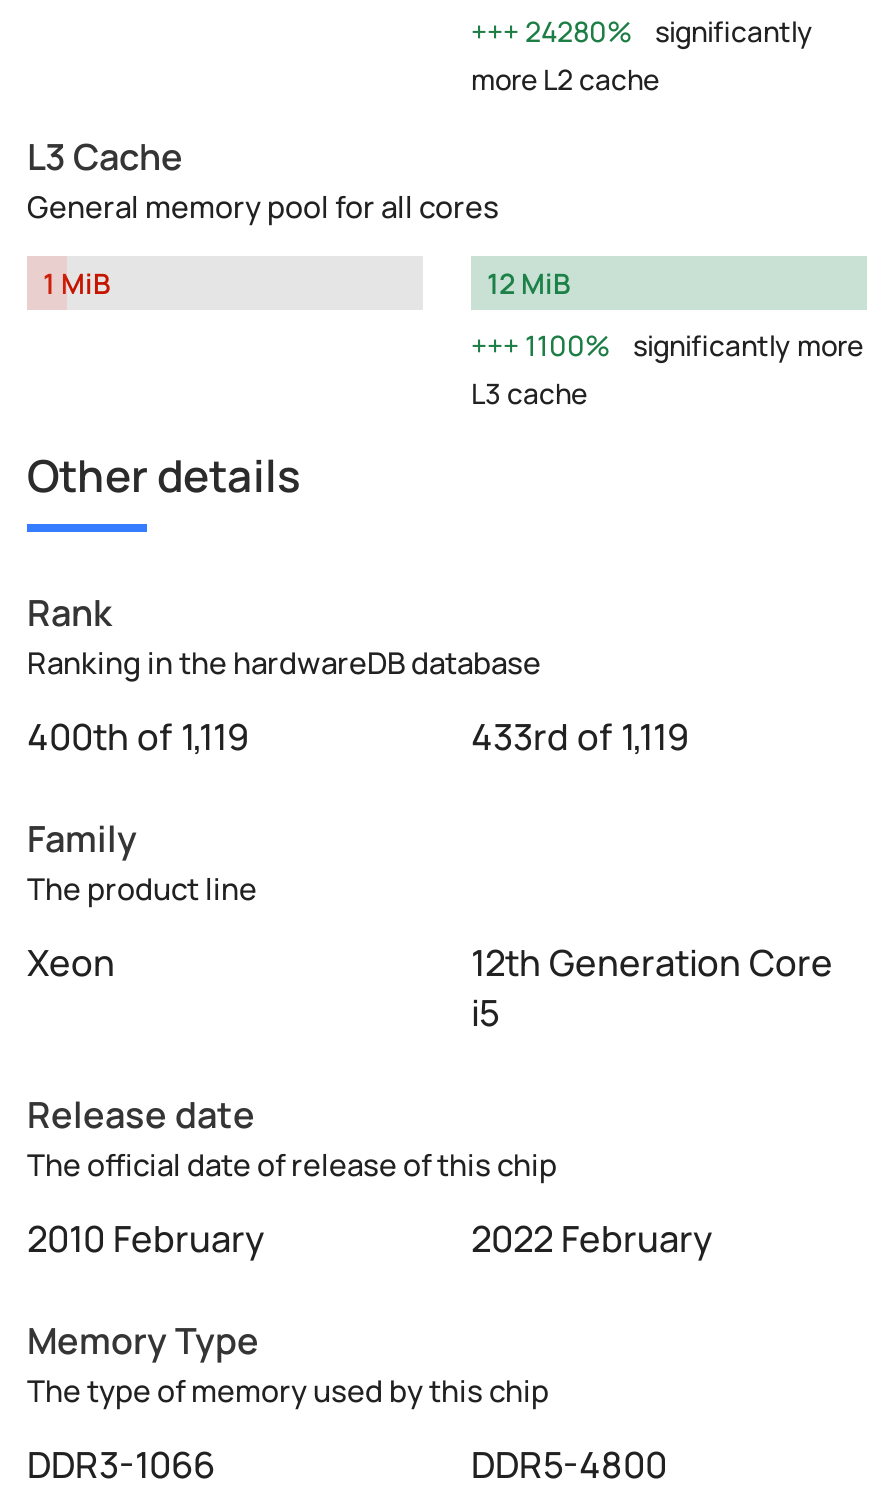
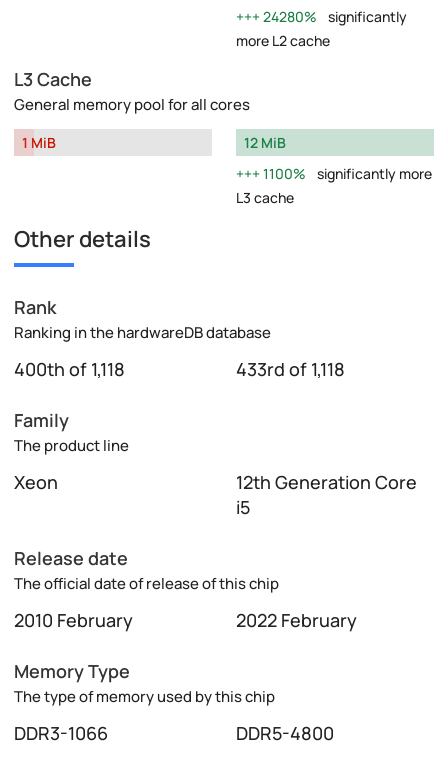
[27,711,249,759] 400th of 1,119 -> [14,356,125,380] 400th of 1,118
[471,711,689,759] 433rd of 1,119 -> [236,356,345,380] 433rd of 1,118

